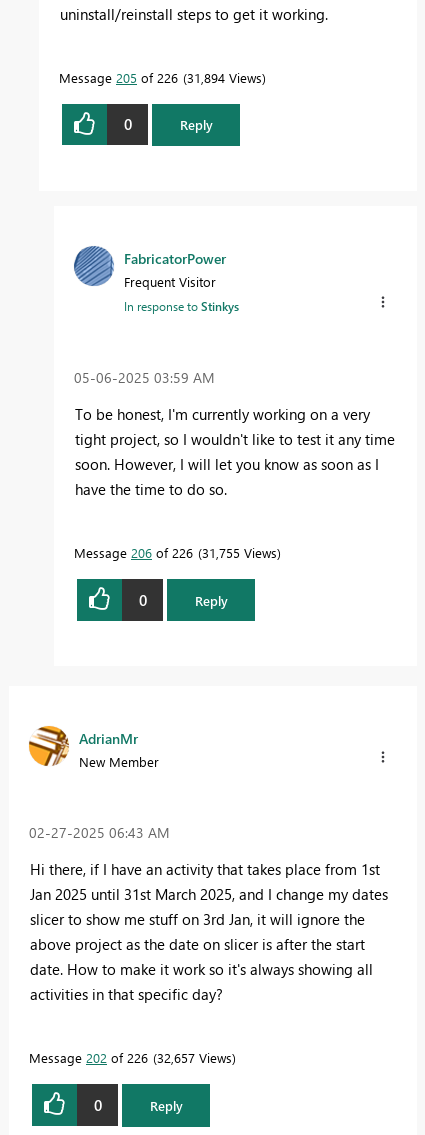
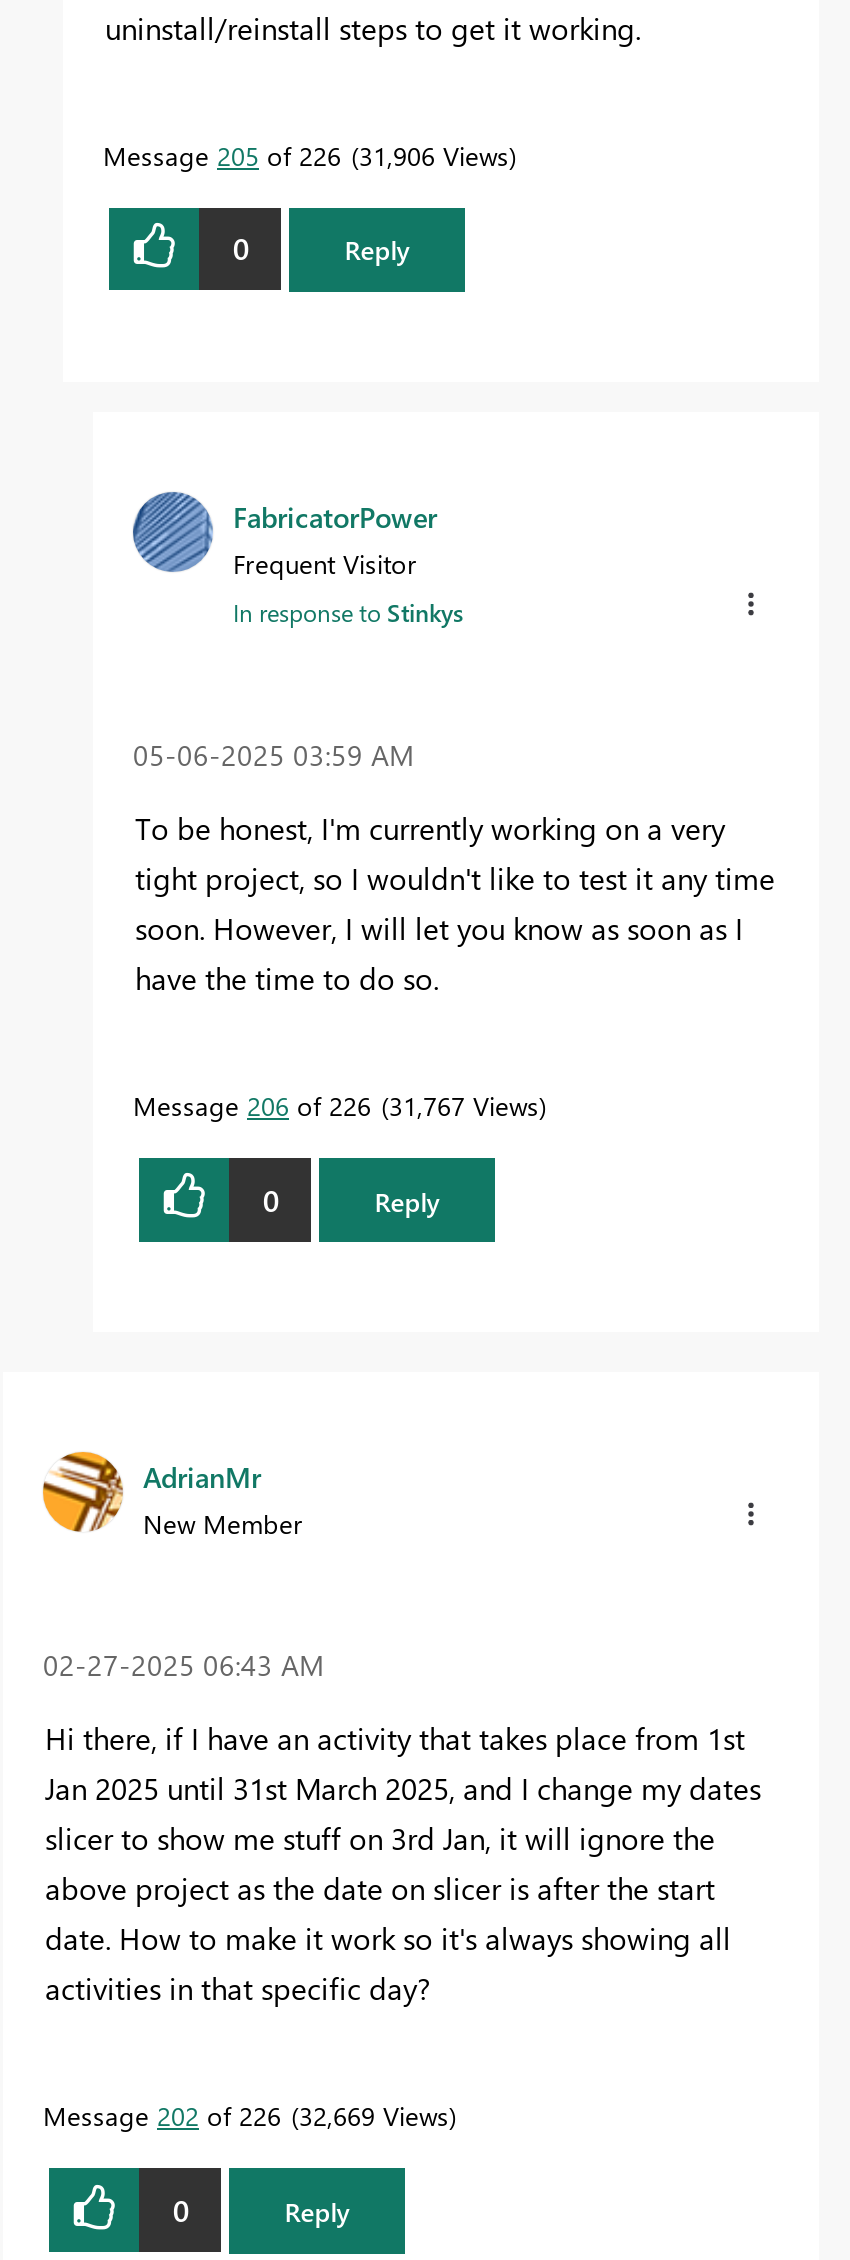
[59,69,262,86] Message 205 of 226 31,894 Views -> [103,137,509,171] Message 205 of 226 31,906 Views
[74,544,277,561] Message 206 of 226 31,755 Views -> [133,1088,539,1122] Message 206 of 226 31,767 Views
[29,1049,232,1066] Message 202 of 226 32,657 Views -> [43,2099,449,2133] Message 202 of 226 32,669 Views

